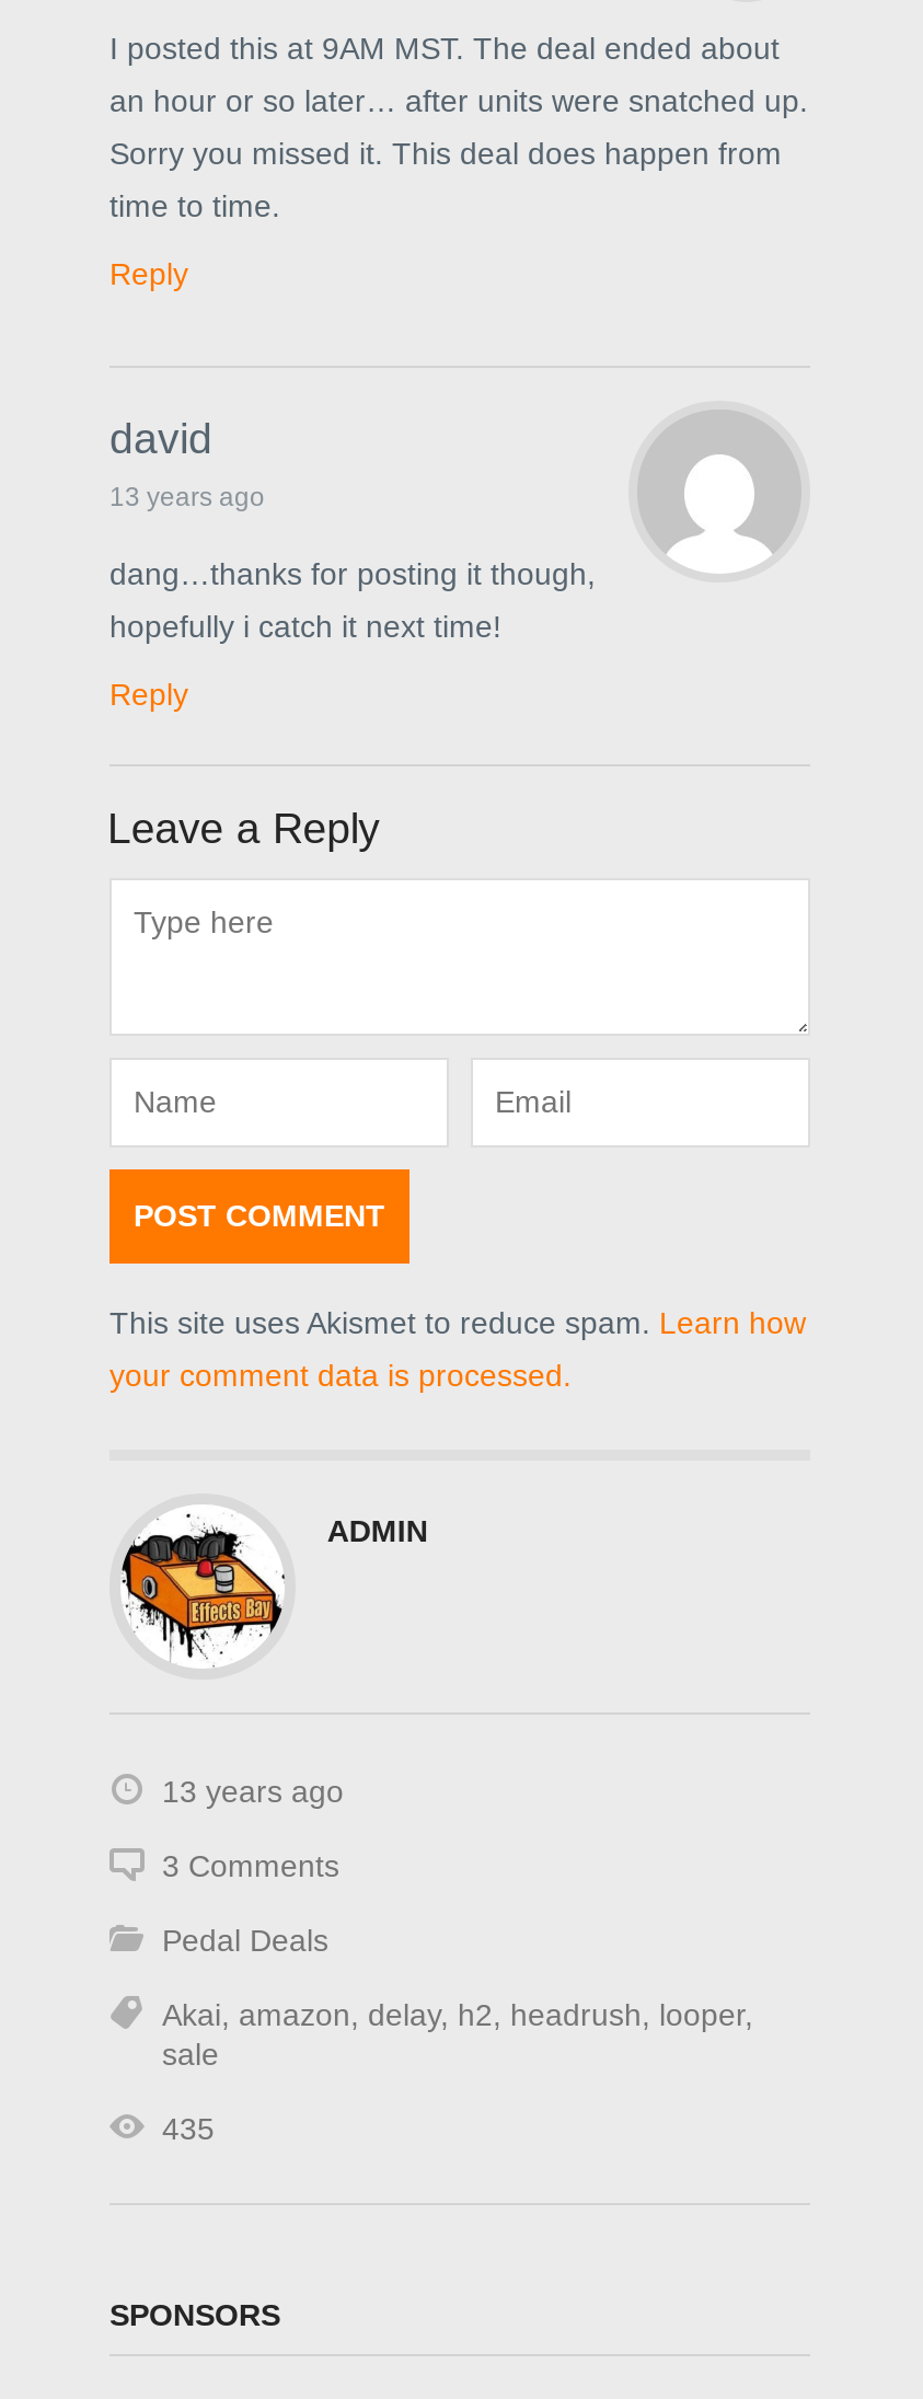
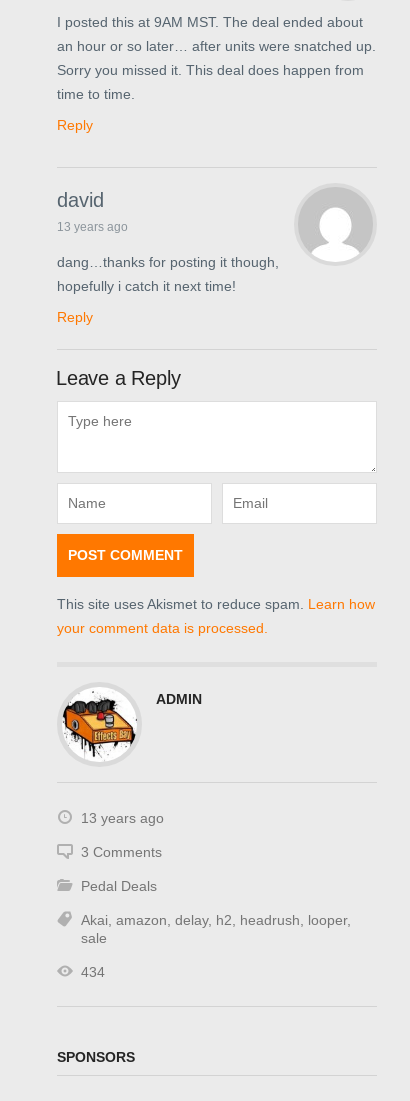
[162,2112,215,2147] 435 -> [81,964,105,980] 434

